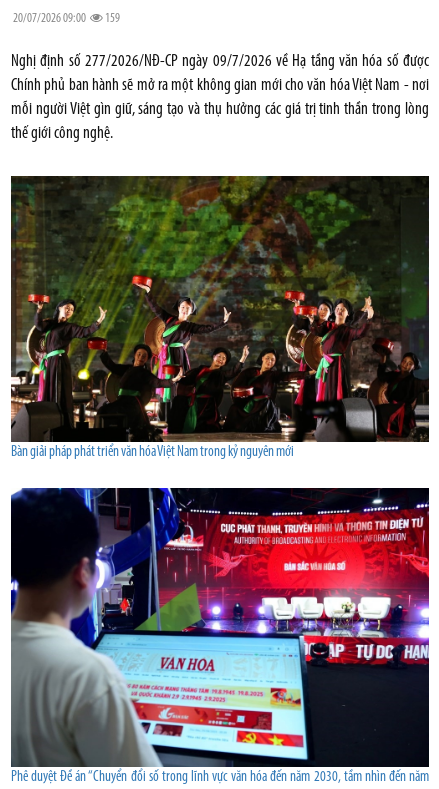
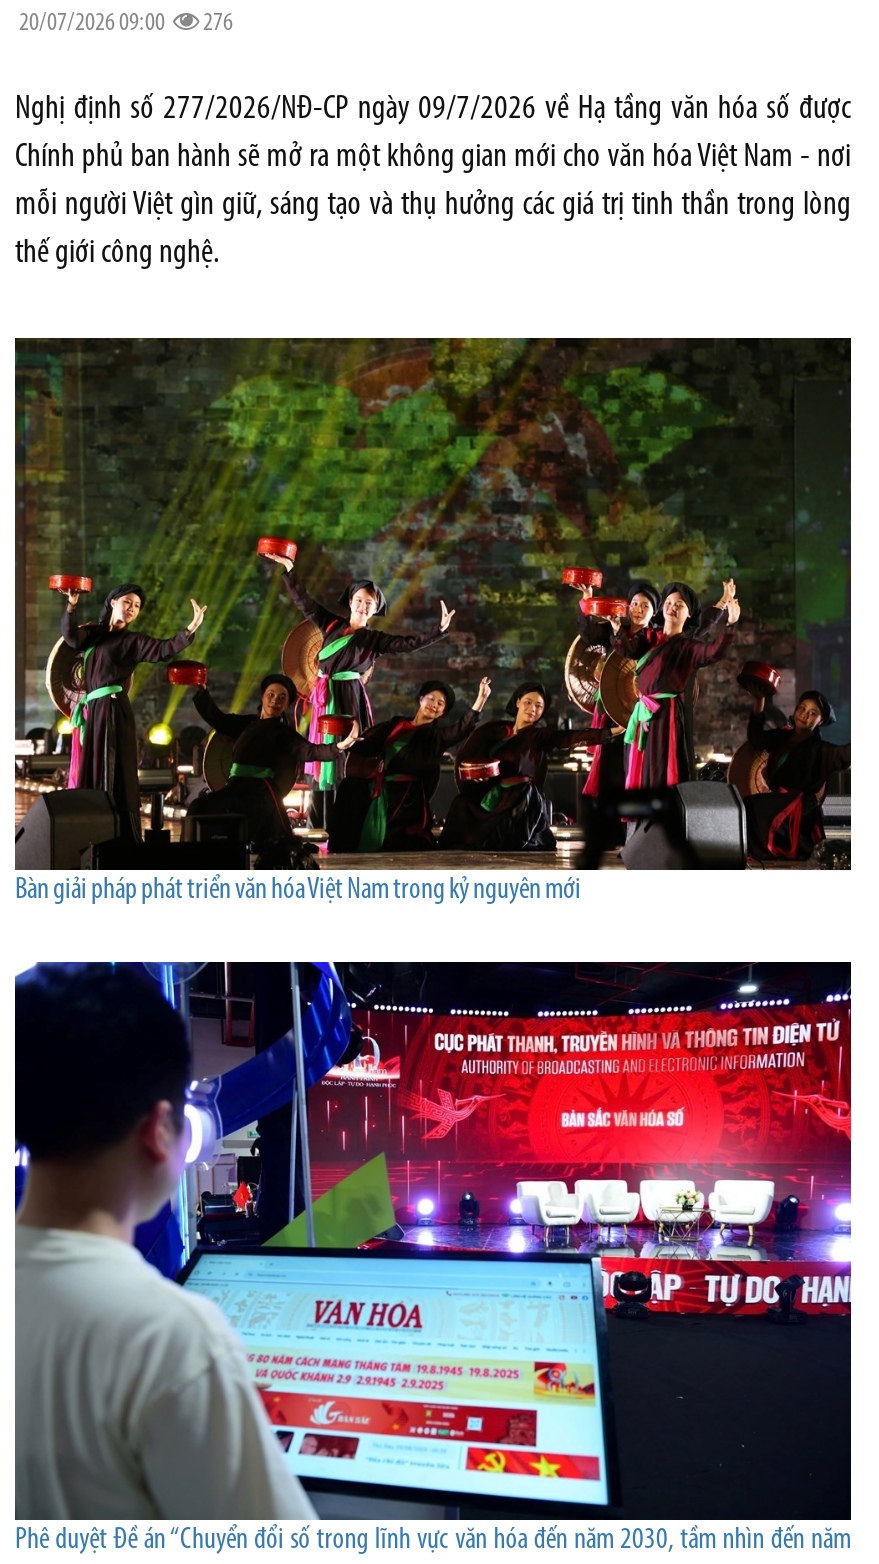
[13,12,120,25] 20/07/2026 09:00 159 -> [19,9,233,35] 20/07/2026 09:00 276

